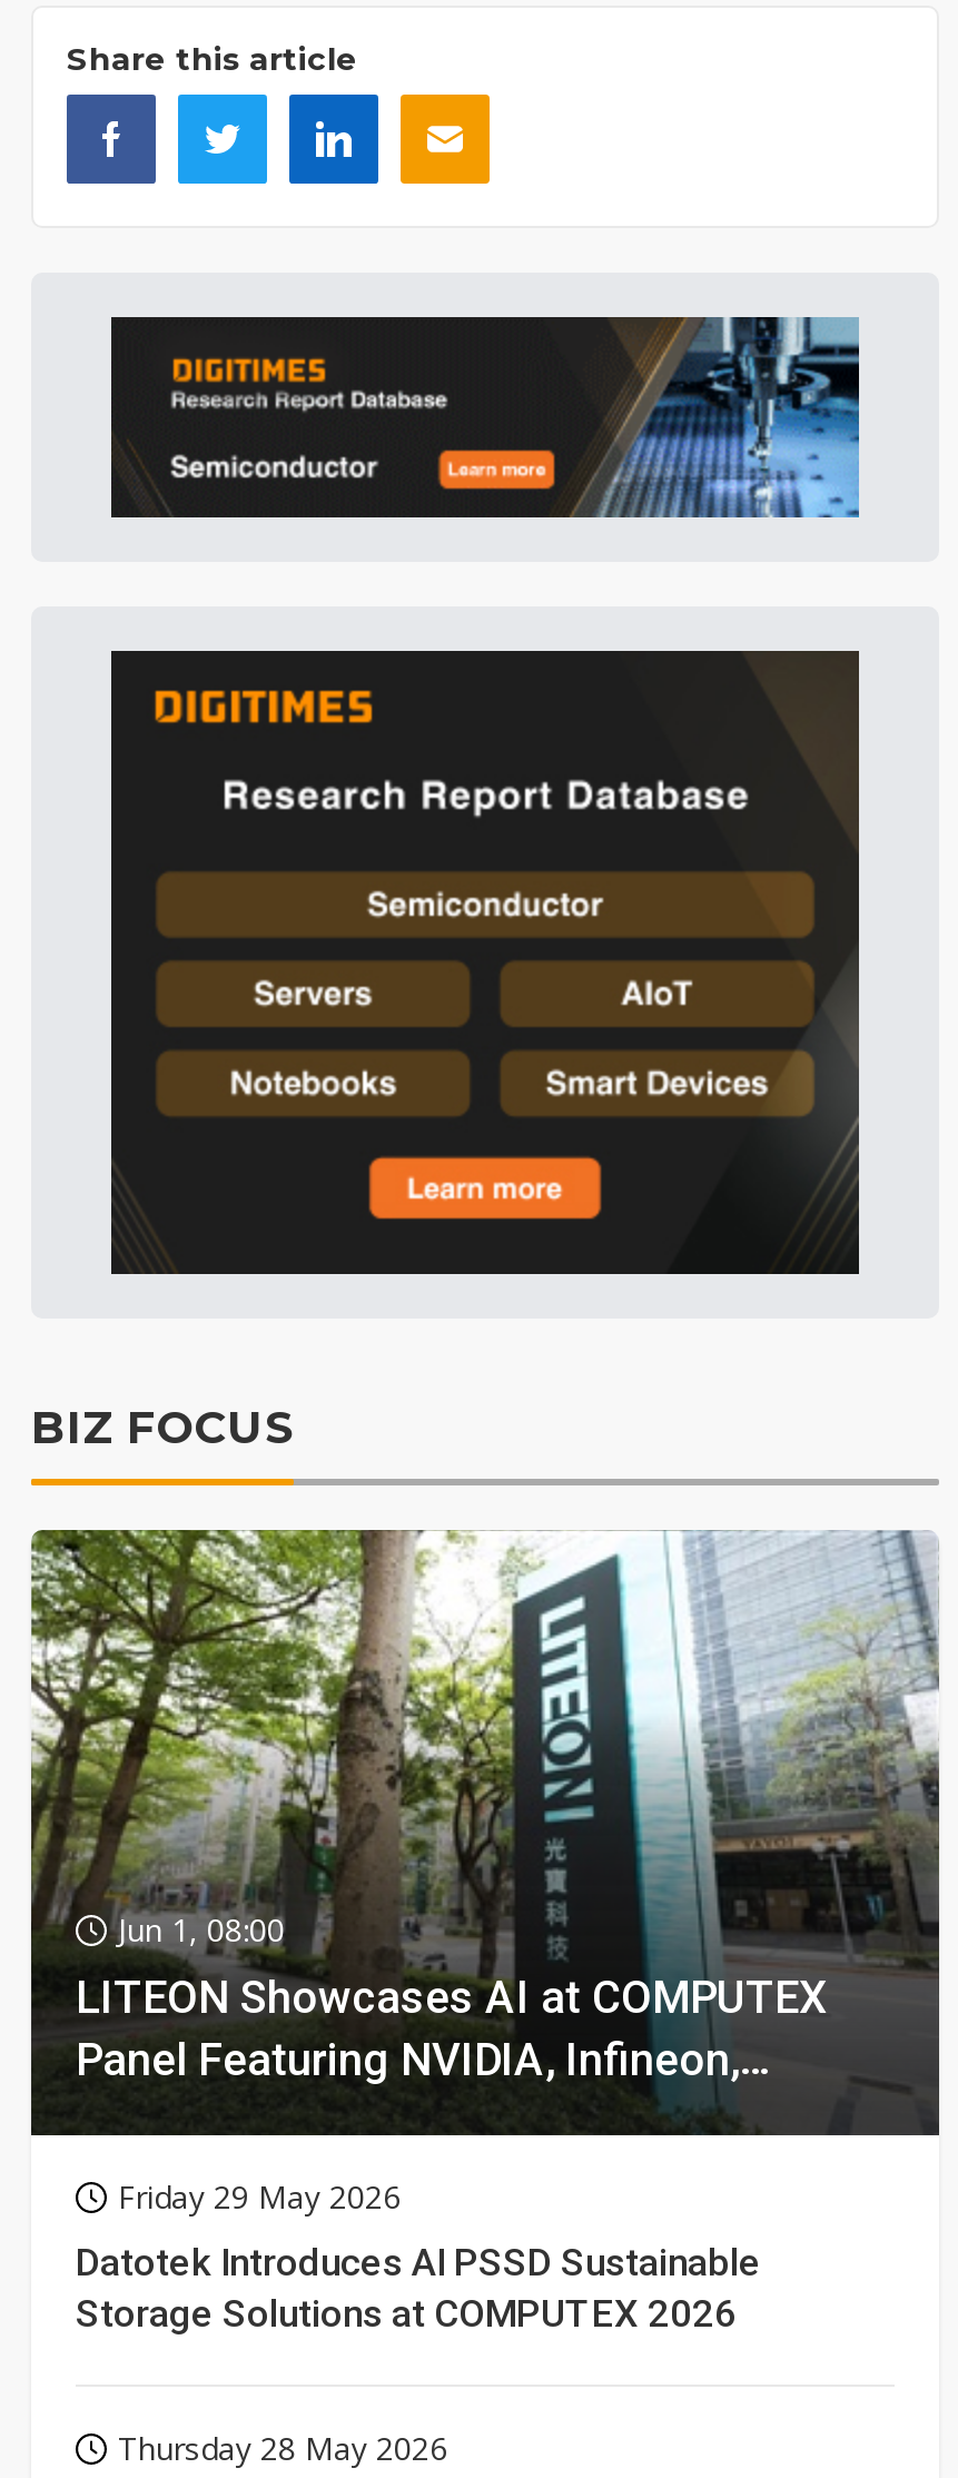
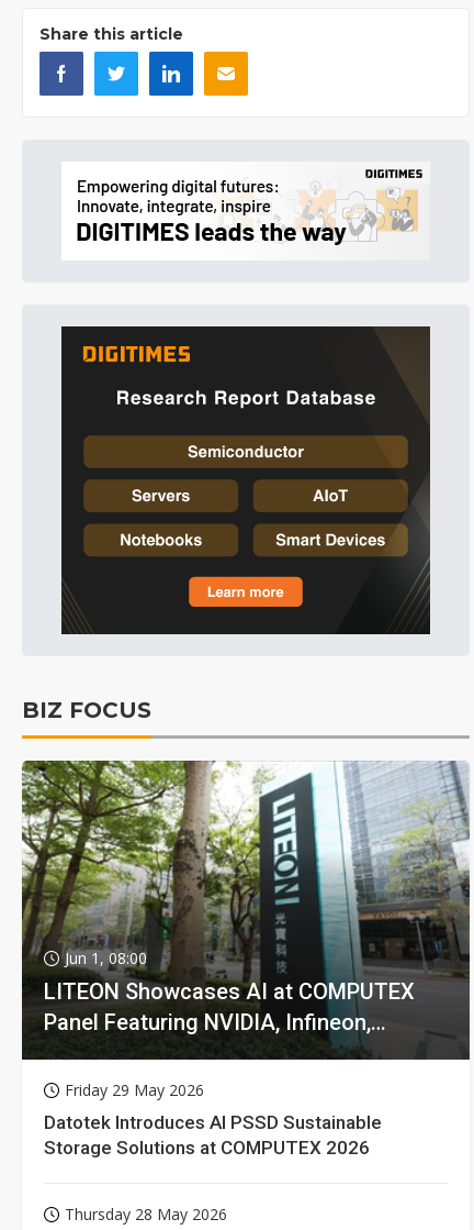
[109,315,861,520] [image] -> [61,162,430,261] [image]

